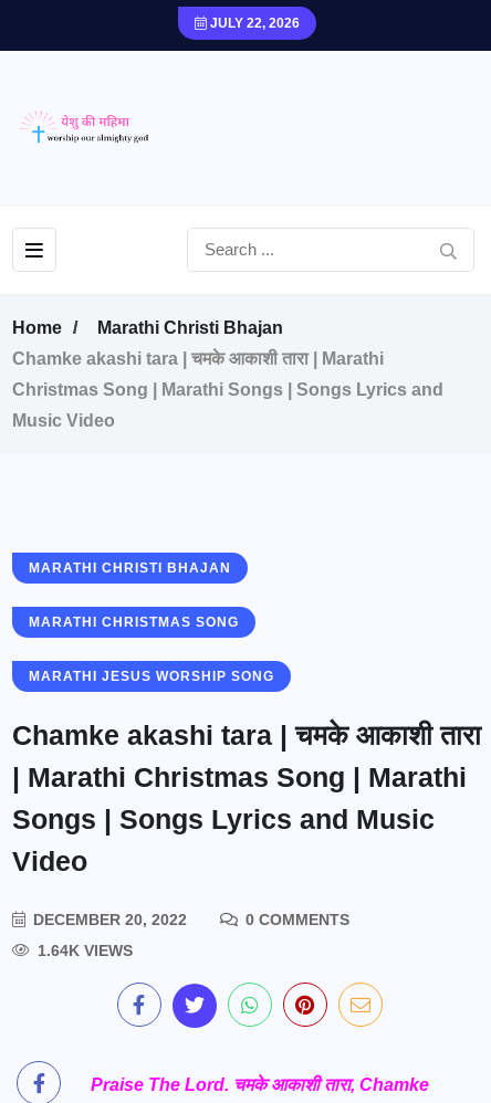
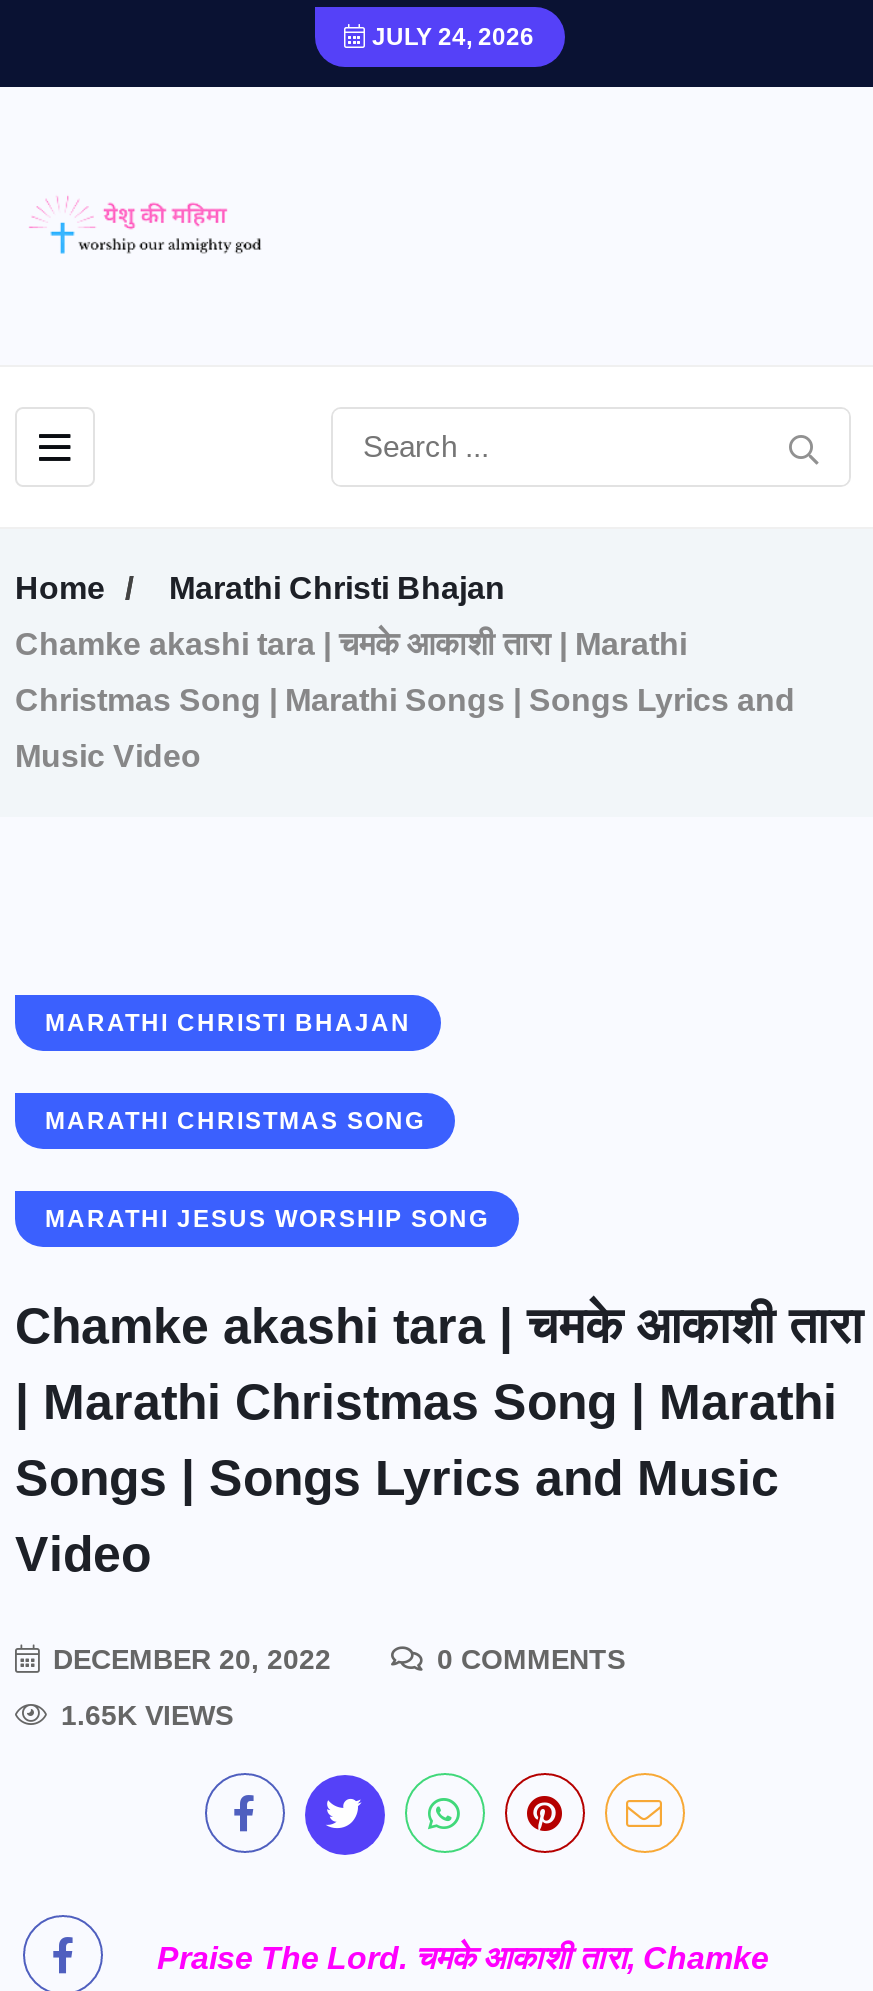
[206,15,299,31] JULY 22, 2026 -> [366,23,534,51] JULY 24, 2026
[33,942,133,959] 1.64K VIEWS -> [53,1699,233,1731] 1.65K VIEWS

